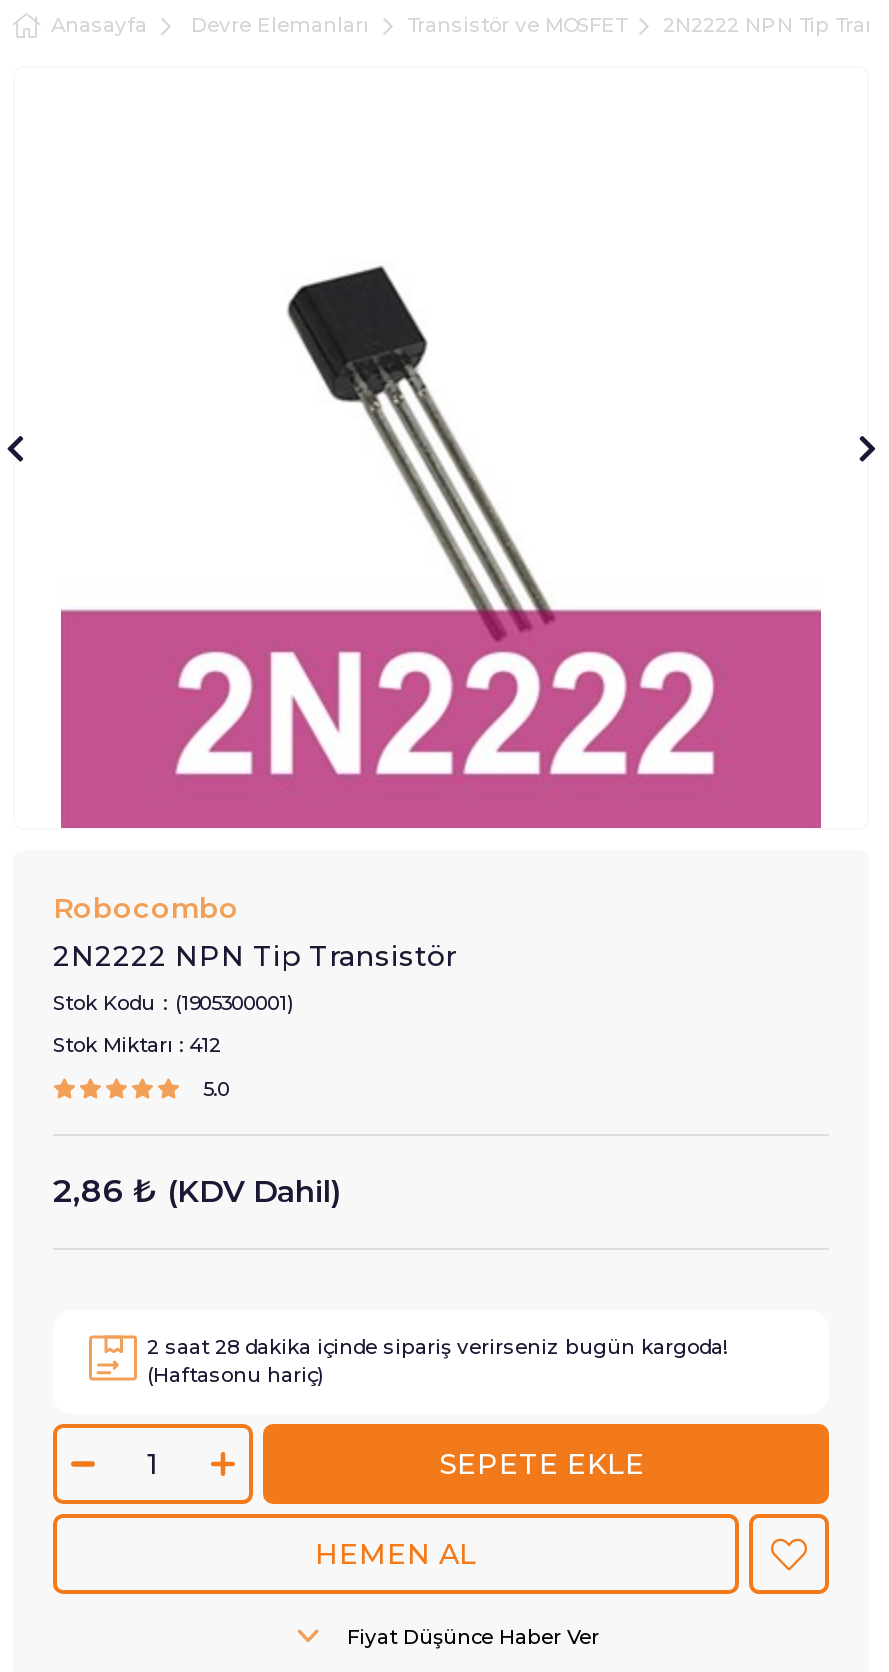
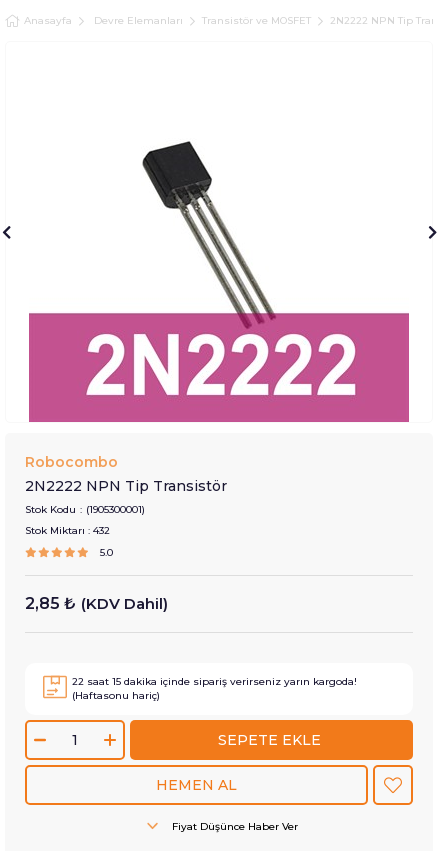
[53,1032,221,1058] Stok Miktarı 412 -> [25,524,110,537] Stok Miktarı 432
[53,1172,341,1210] 2,86 ₺ (KDV Dahil) -> [25,594,168,613] 2,85 ₺ (KDV Dahil)
[147,1334,729,1360] 2 saat 28 dakika içinde sipariş verirseniz bugün kargoda! -> [72,675,357,688] 22 saat 15 dakika içinde sipariş verirseniz yarın kargoda!

